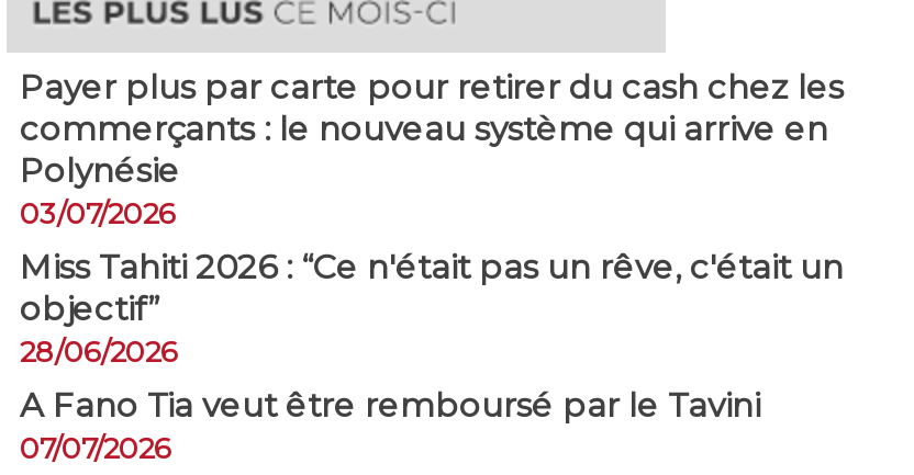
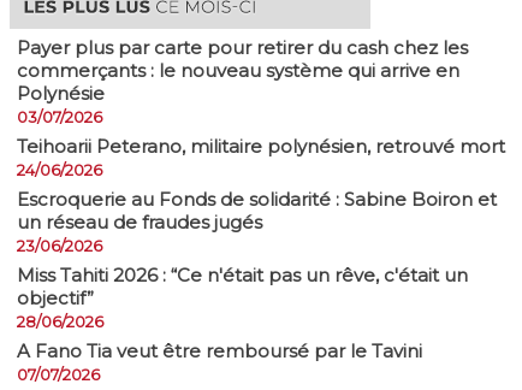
none -> [17,135,505,255] Teihoarii Peterano, militaire polynésien, retrouvé mort | 24/06/2026 | Escroquerie au Fonds de solidarité : Sabine Boiron et | un réseau de fraudes jugés | 23/06/2026

